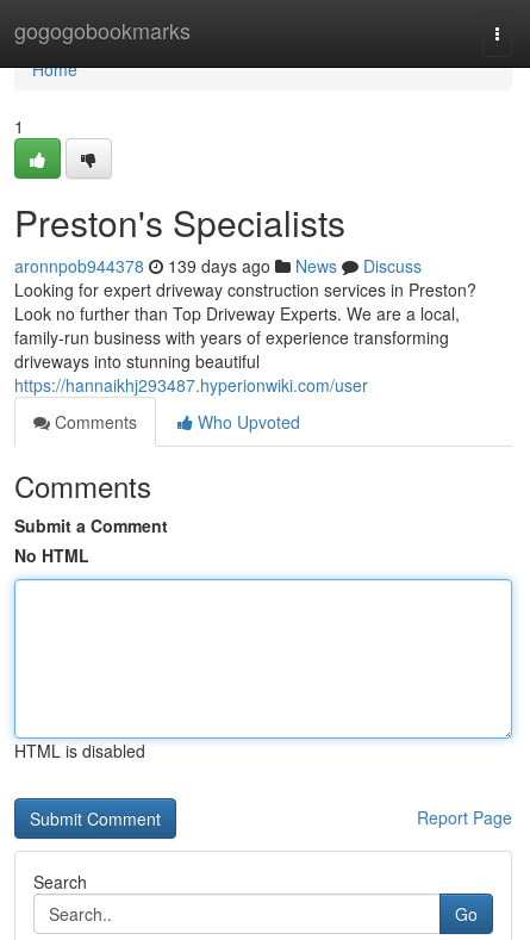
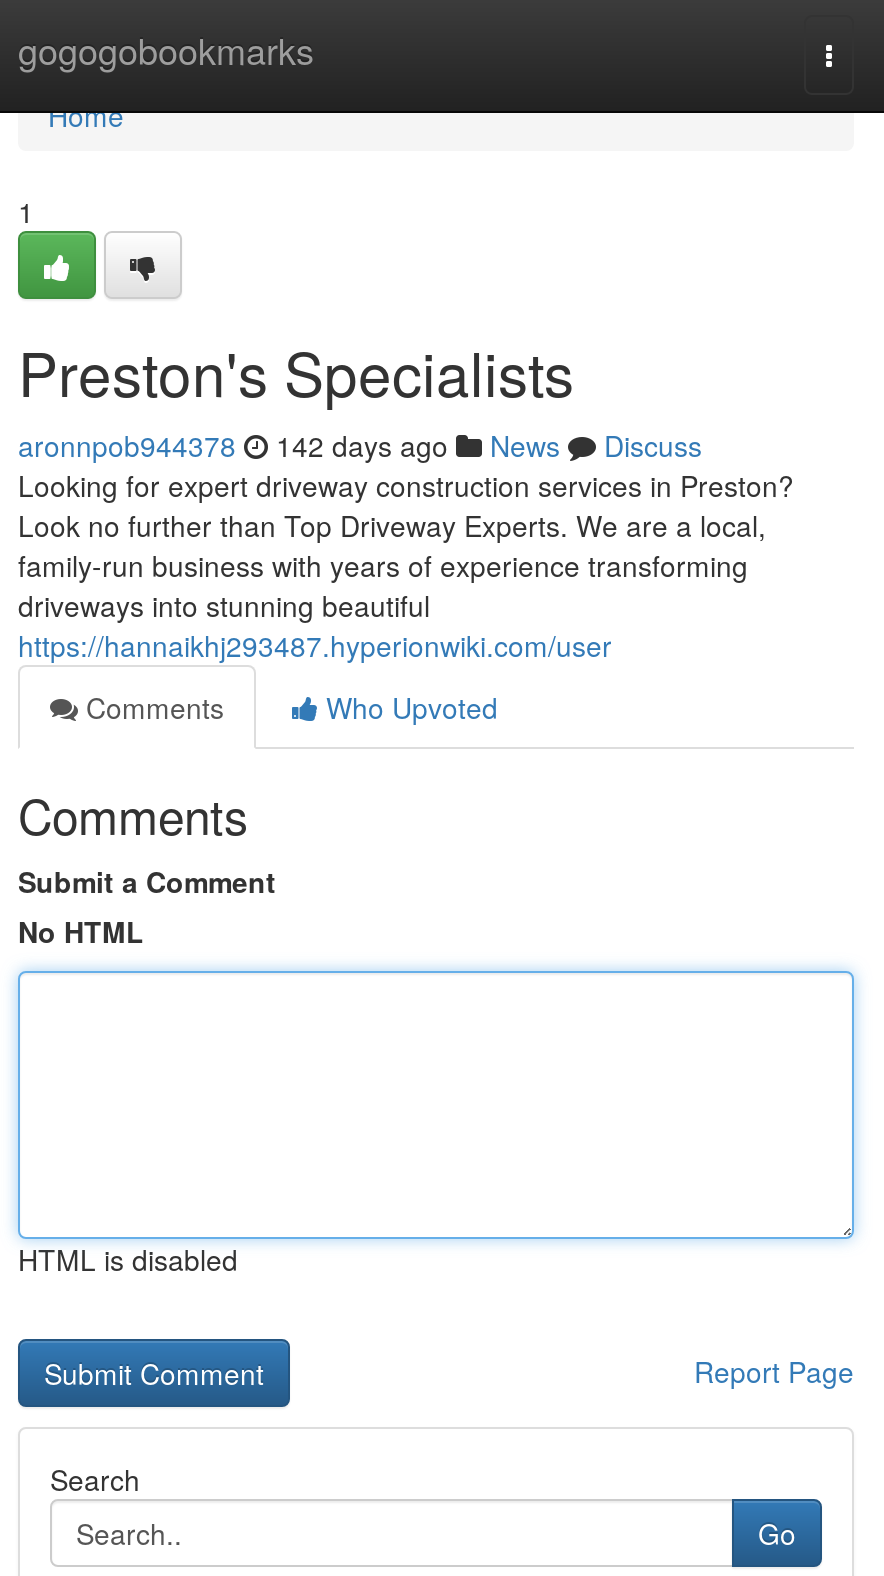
[14,254,422,278] aronnpob944378 139 days ago News Discuss -> [18,425,702,465] aronnpob944378 142 days ago News Discuss

